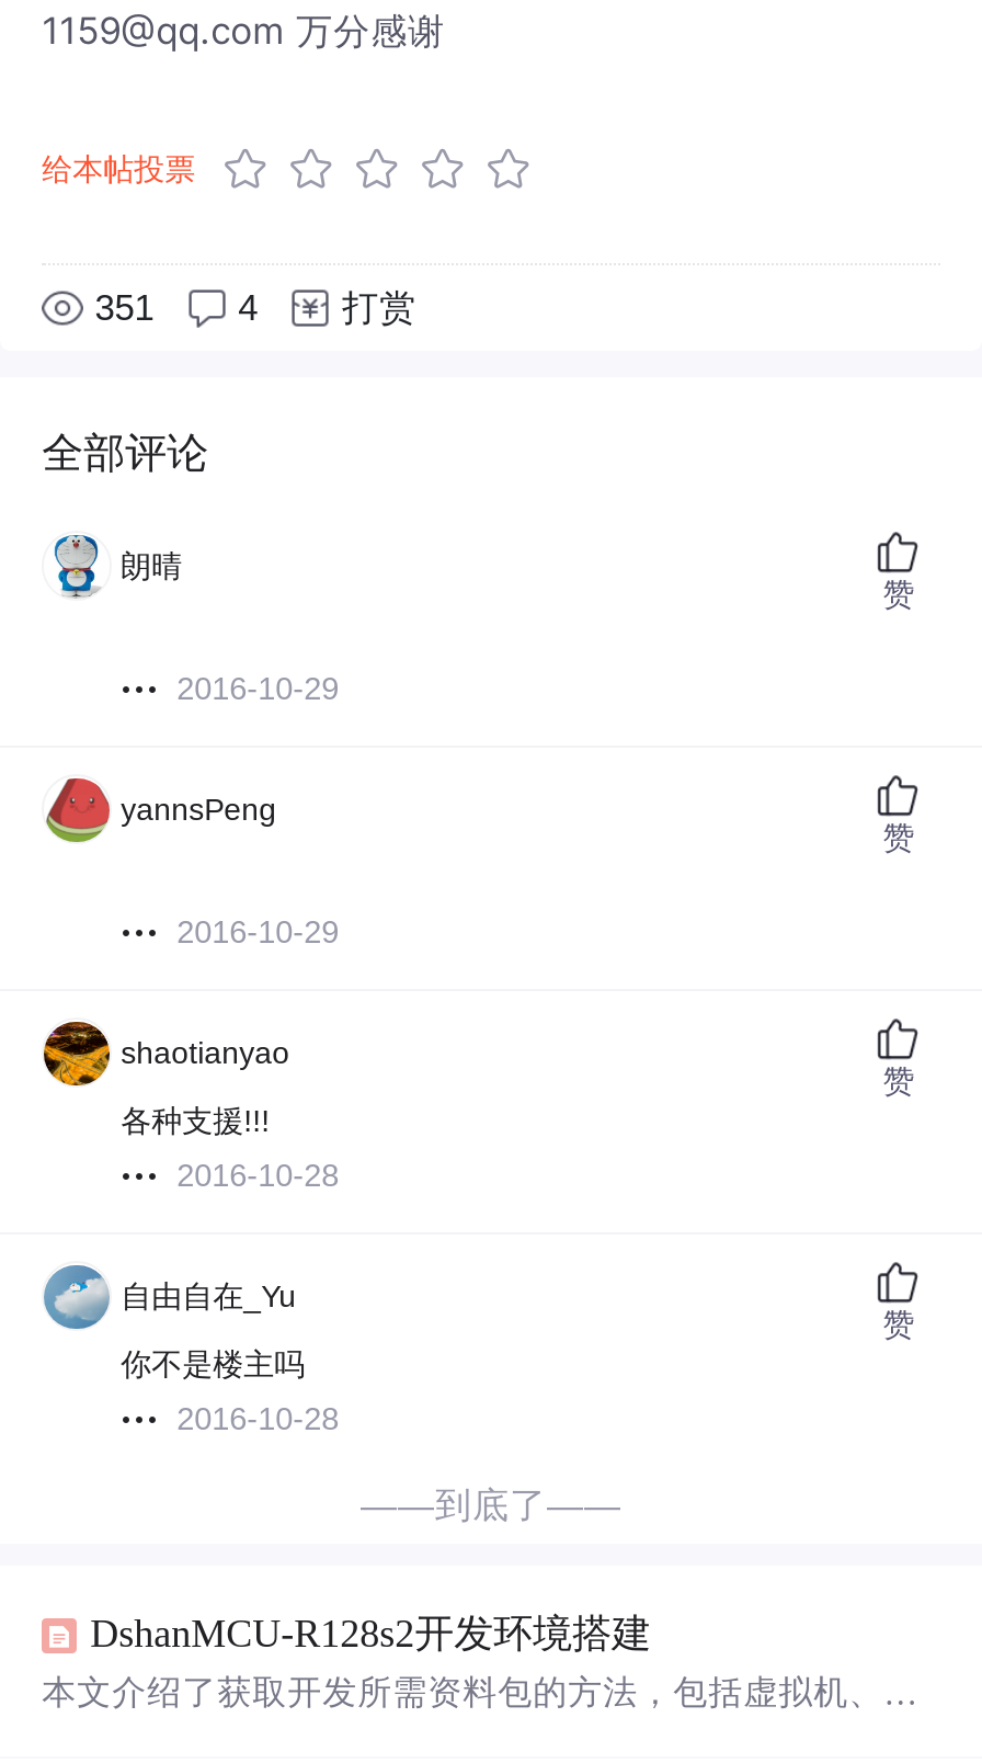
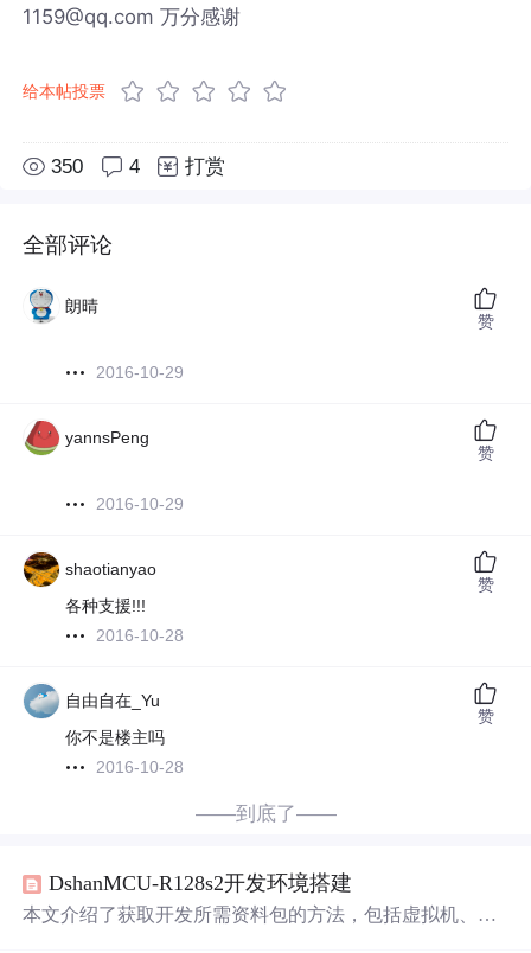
[95,288,154,330] 351 -> [51,156,83,178] 350

